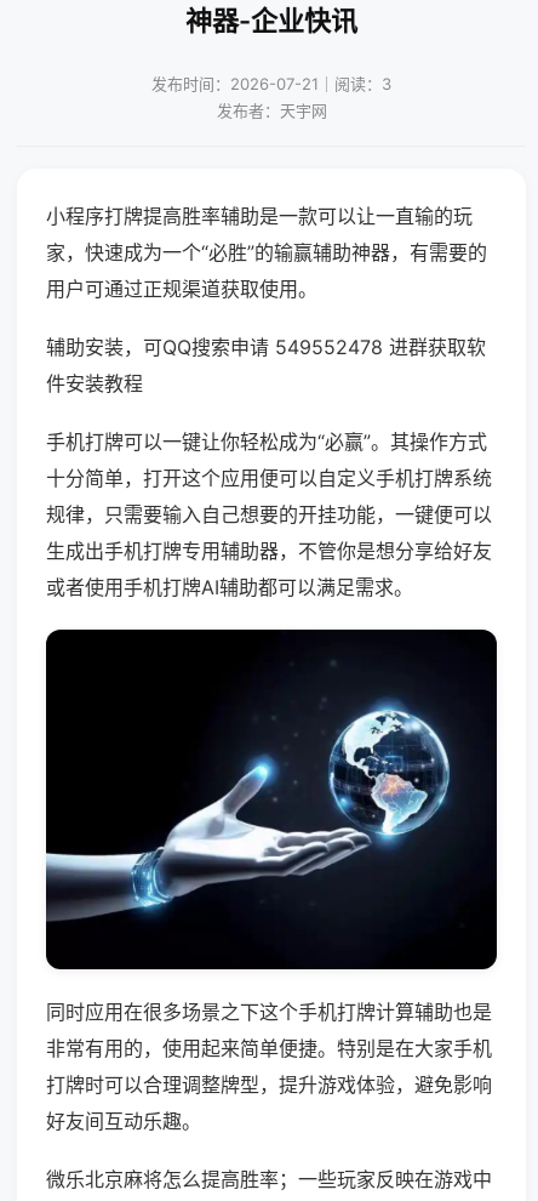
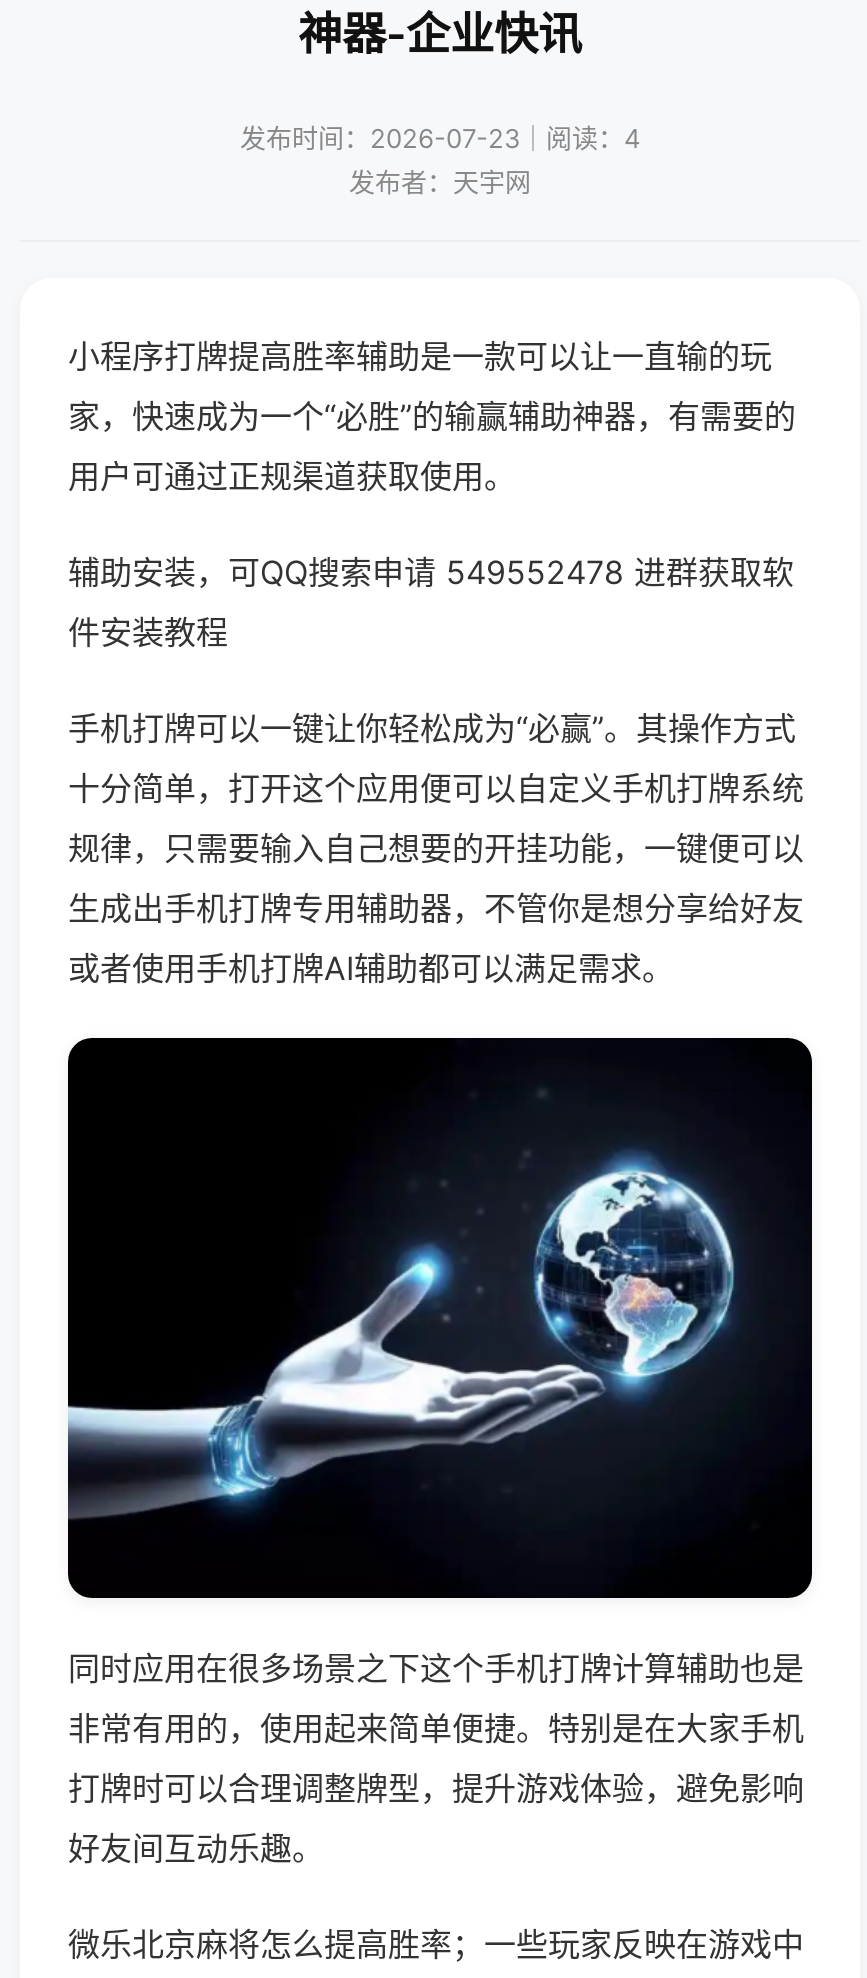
[151,74,391,93] 发布时间：2026-07-21｜阅读：3 -> [240,122,640,154] 发布时间：2026-07-23｜阅读：4

